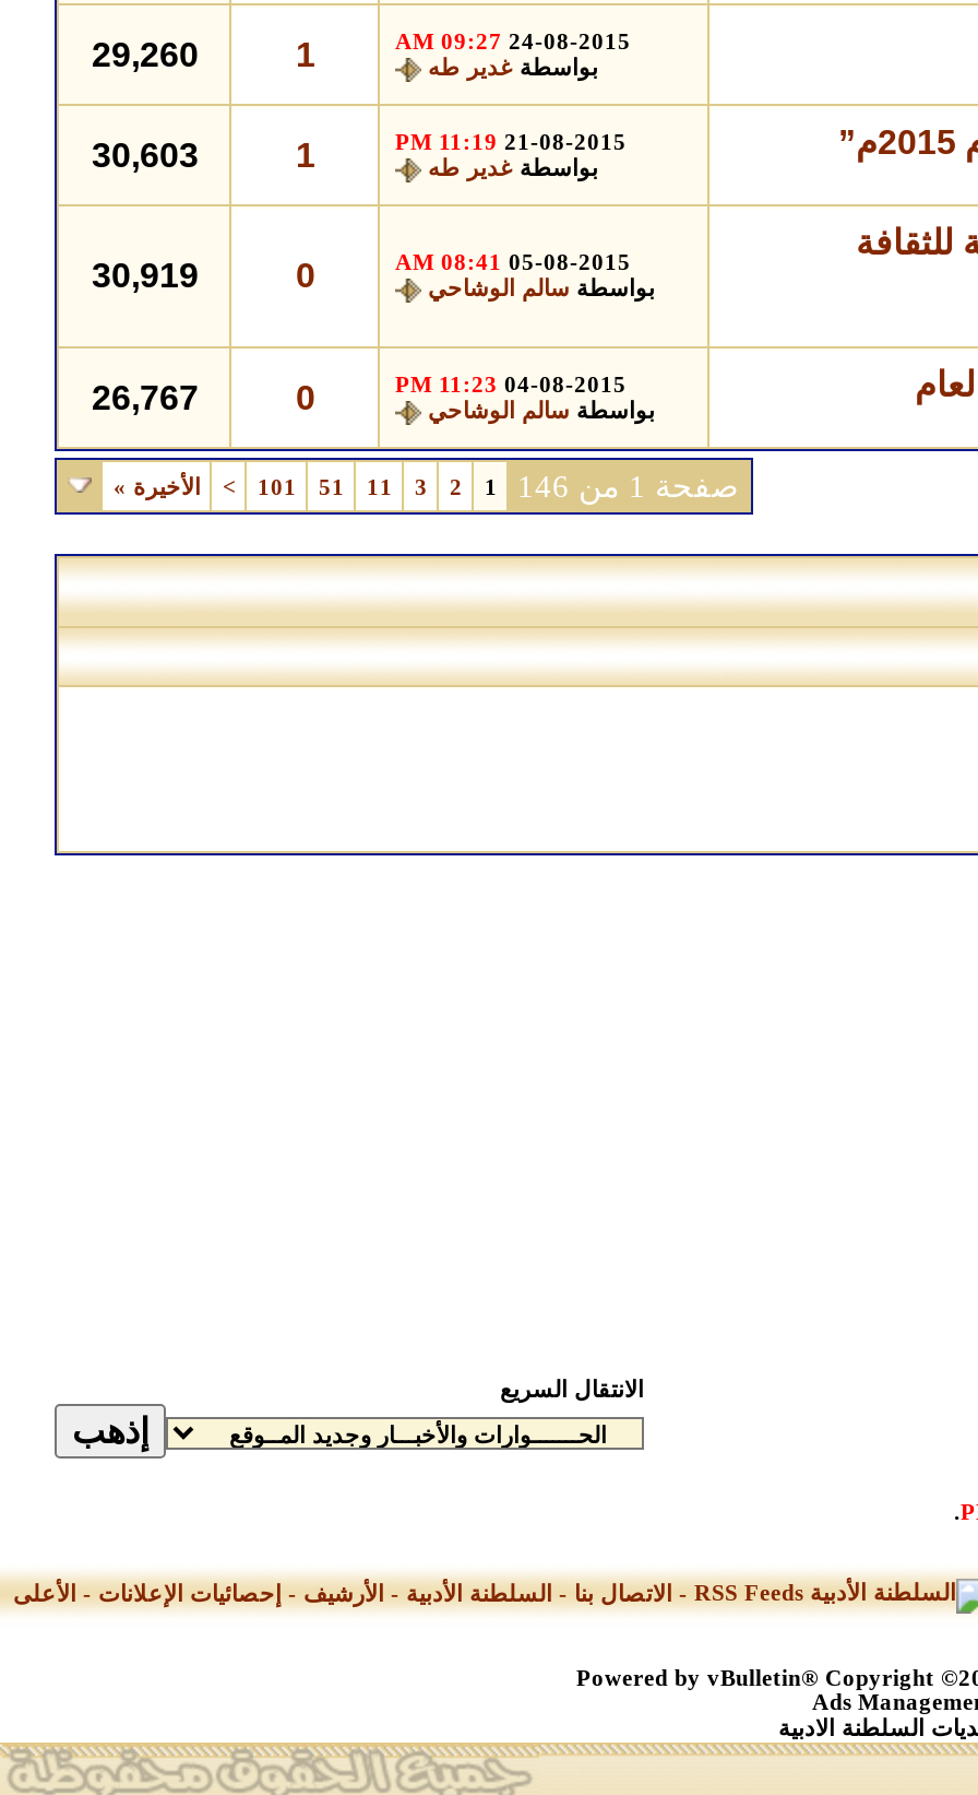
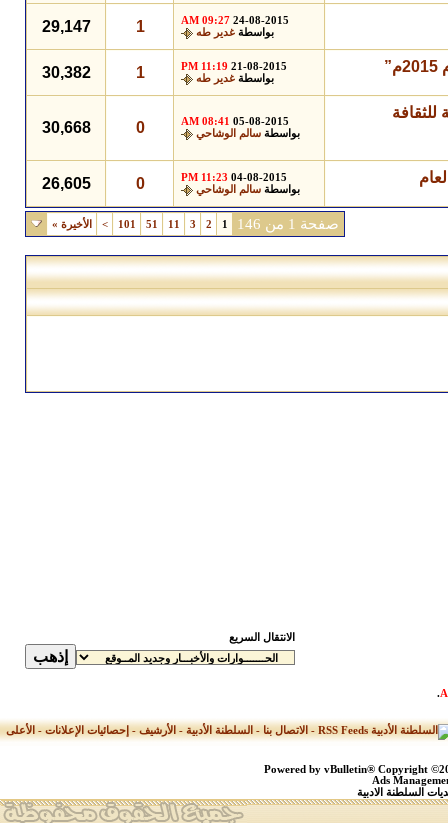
[92,36,199,73] 29,260 -> [42,18,91,35] 29,147
[92,137,199,174] 30,603 -> [42,64,91,81] 30,382
[92,257,199,294] 30,919 -> [42,119,91,136] 30,668
[92,379,199,416] 26,767 -> [42,175,91,192] 26,605

